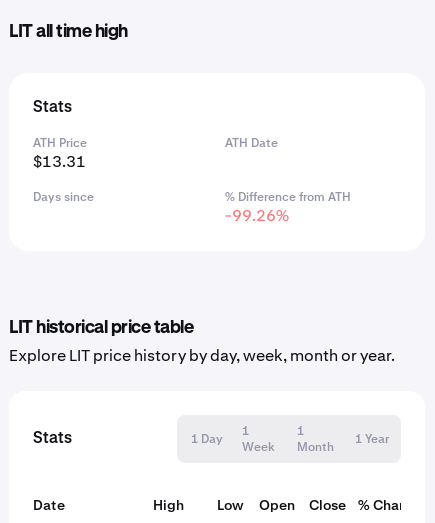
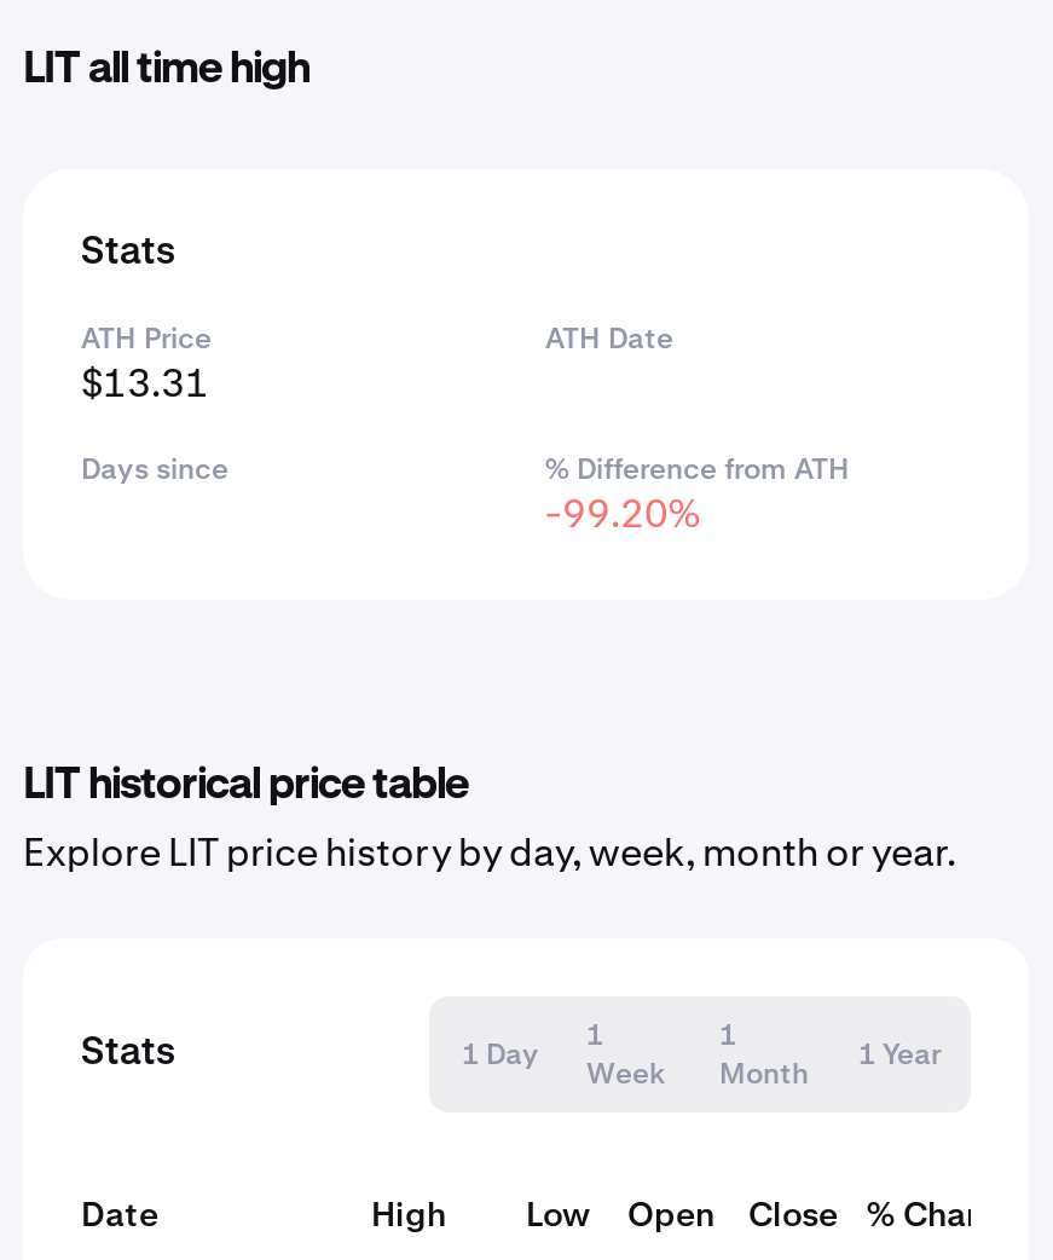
[225,205,289,226] -99.26% -> [545,489,700,539] -99.20%

